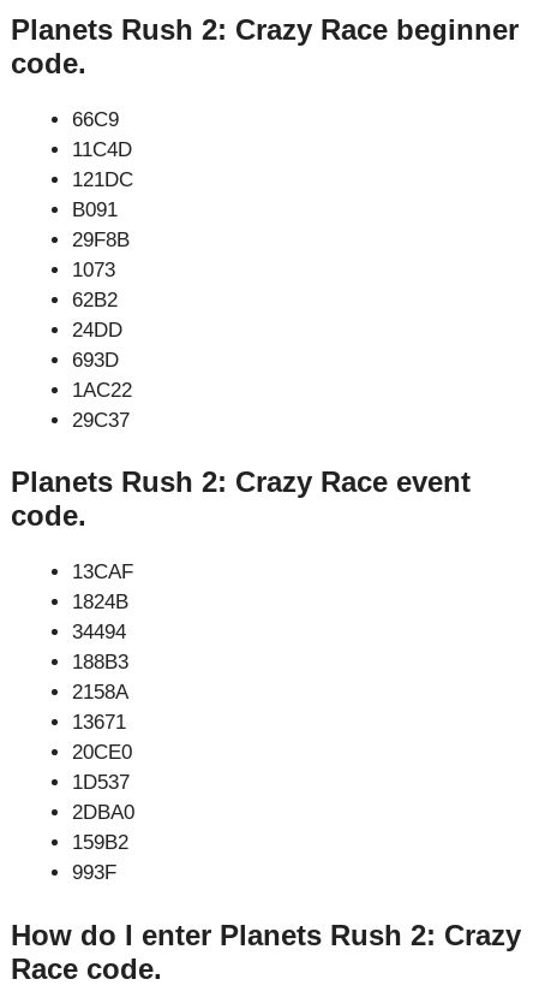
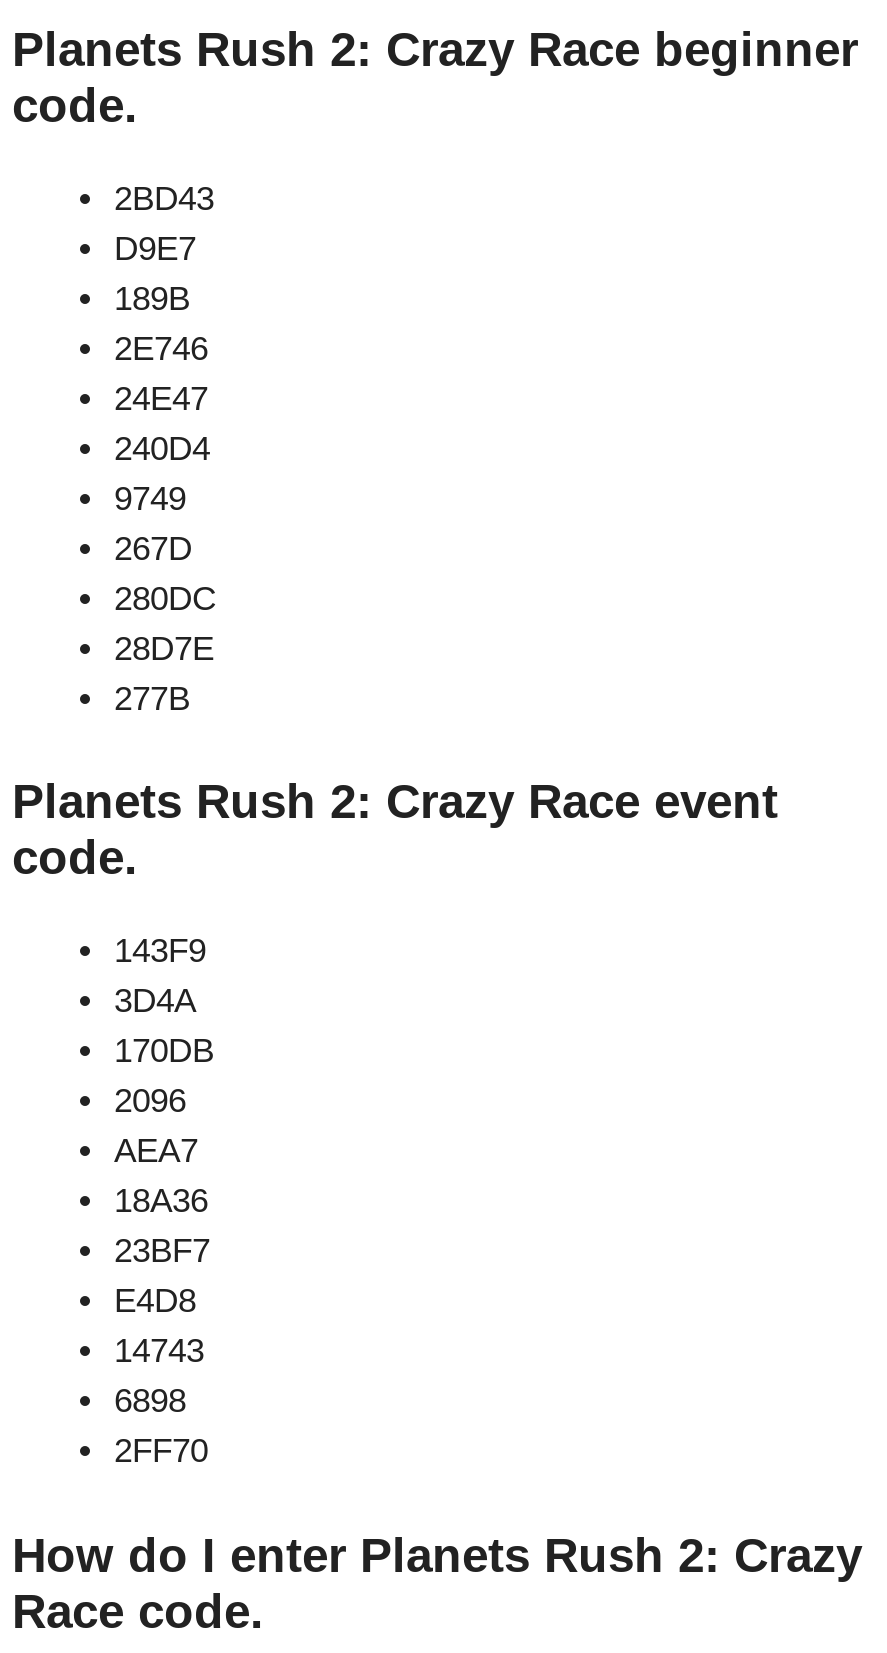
[72,108,133,431] 66C9 | 11C4D | 121DC | B091 | 29F8B | 1073 | 62B2 | 24DD | 693D | 1AC22 | 29C37 -> [114,179,216,717] 2BD43 | D9E7 | 189B | 2E746 | 24E47 | 240D4 | 9749 | 267D | 280DC | 28D7E | 277B
[72,560,134,884] 13CAF | 1824B | 34494 | 188B3 | 2158A | 13671 | 20CE0 | 1D537 | 2DBA0 | 159B2 | 993F -> [114,932,214,1470] 143F9 | 3D4A | 170DB | 2096 | AEA7 | 18A36 | 23BF7 | E4D8 | 14743 | 6898 | 2FF70

